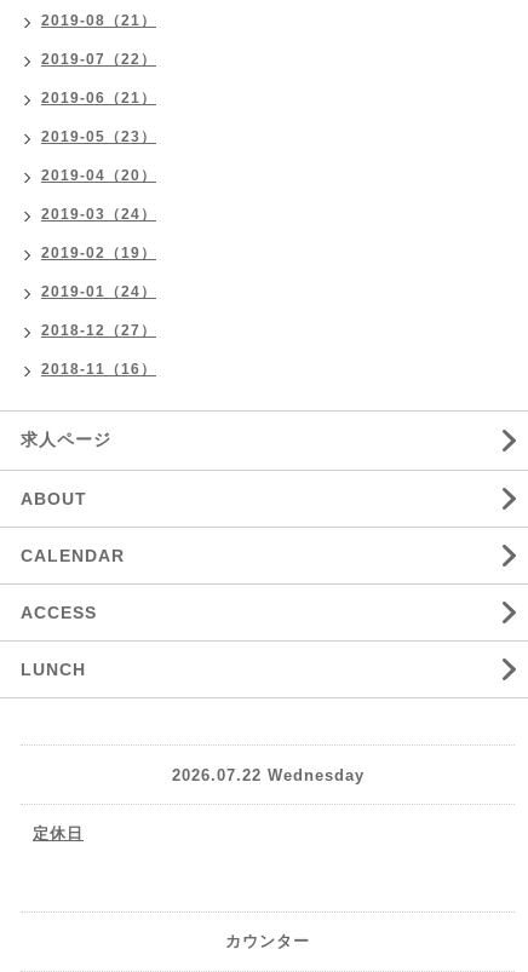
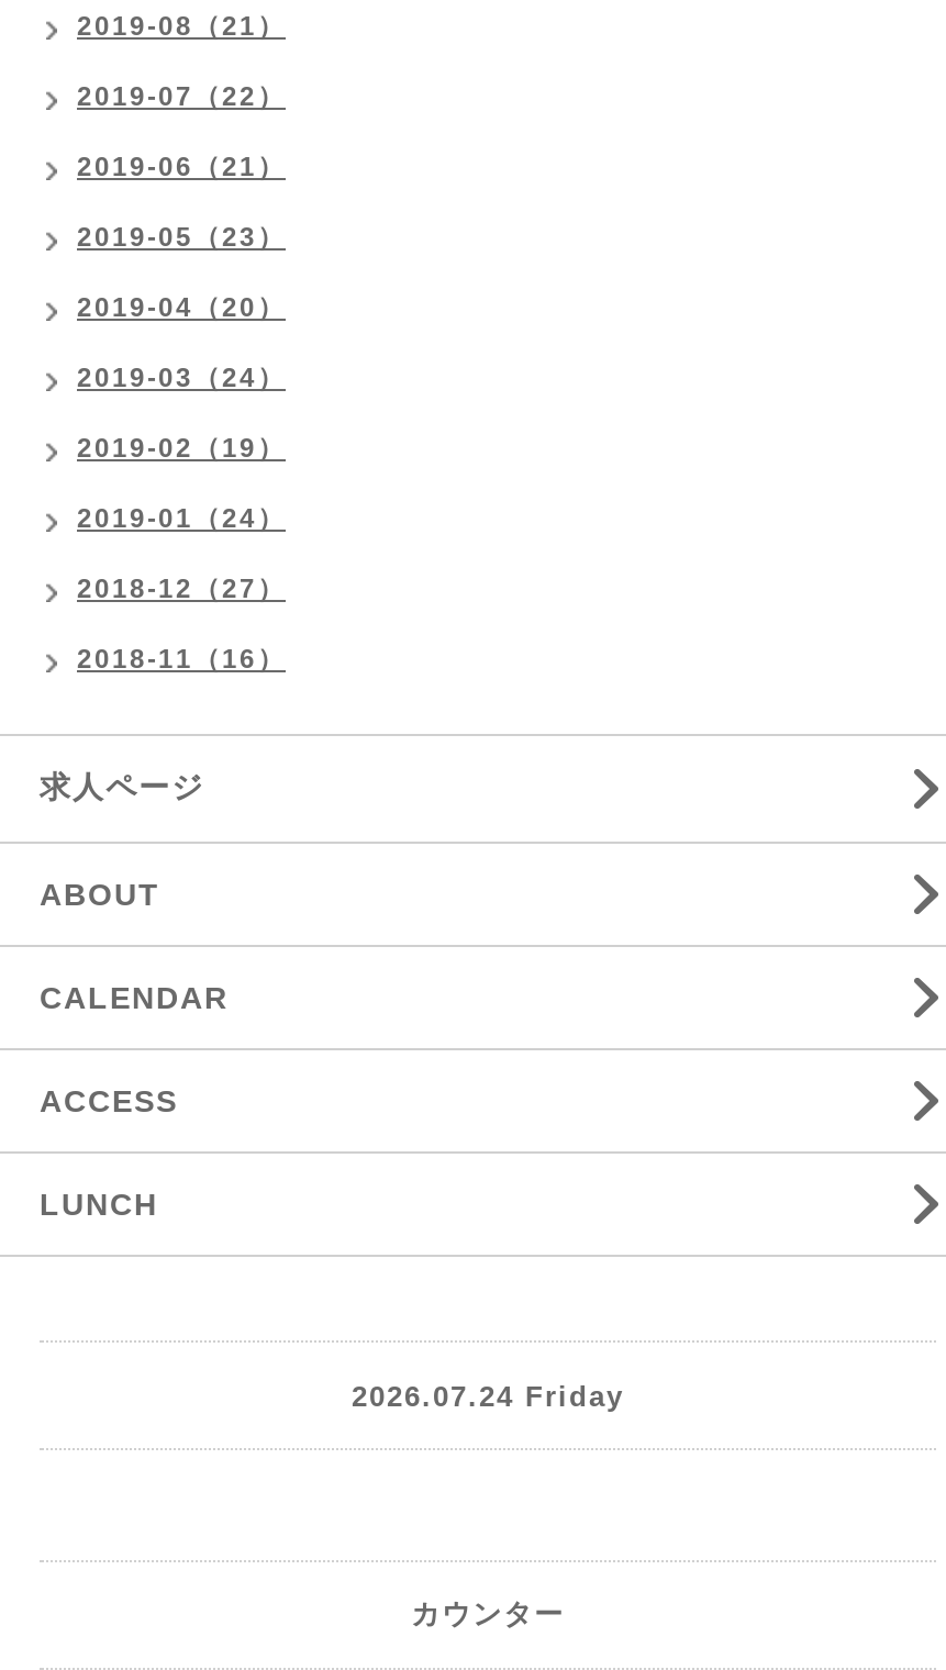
[33,766,364,842] 2026.07.22 Wednesday | 定休日 -> [352,1379,624,1412] 2026.07.24 Friday

